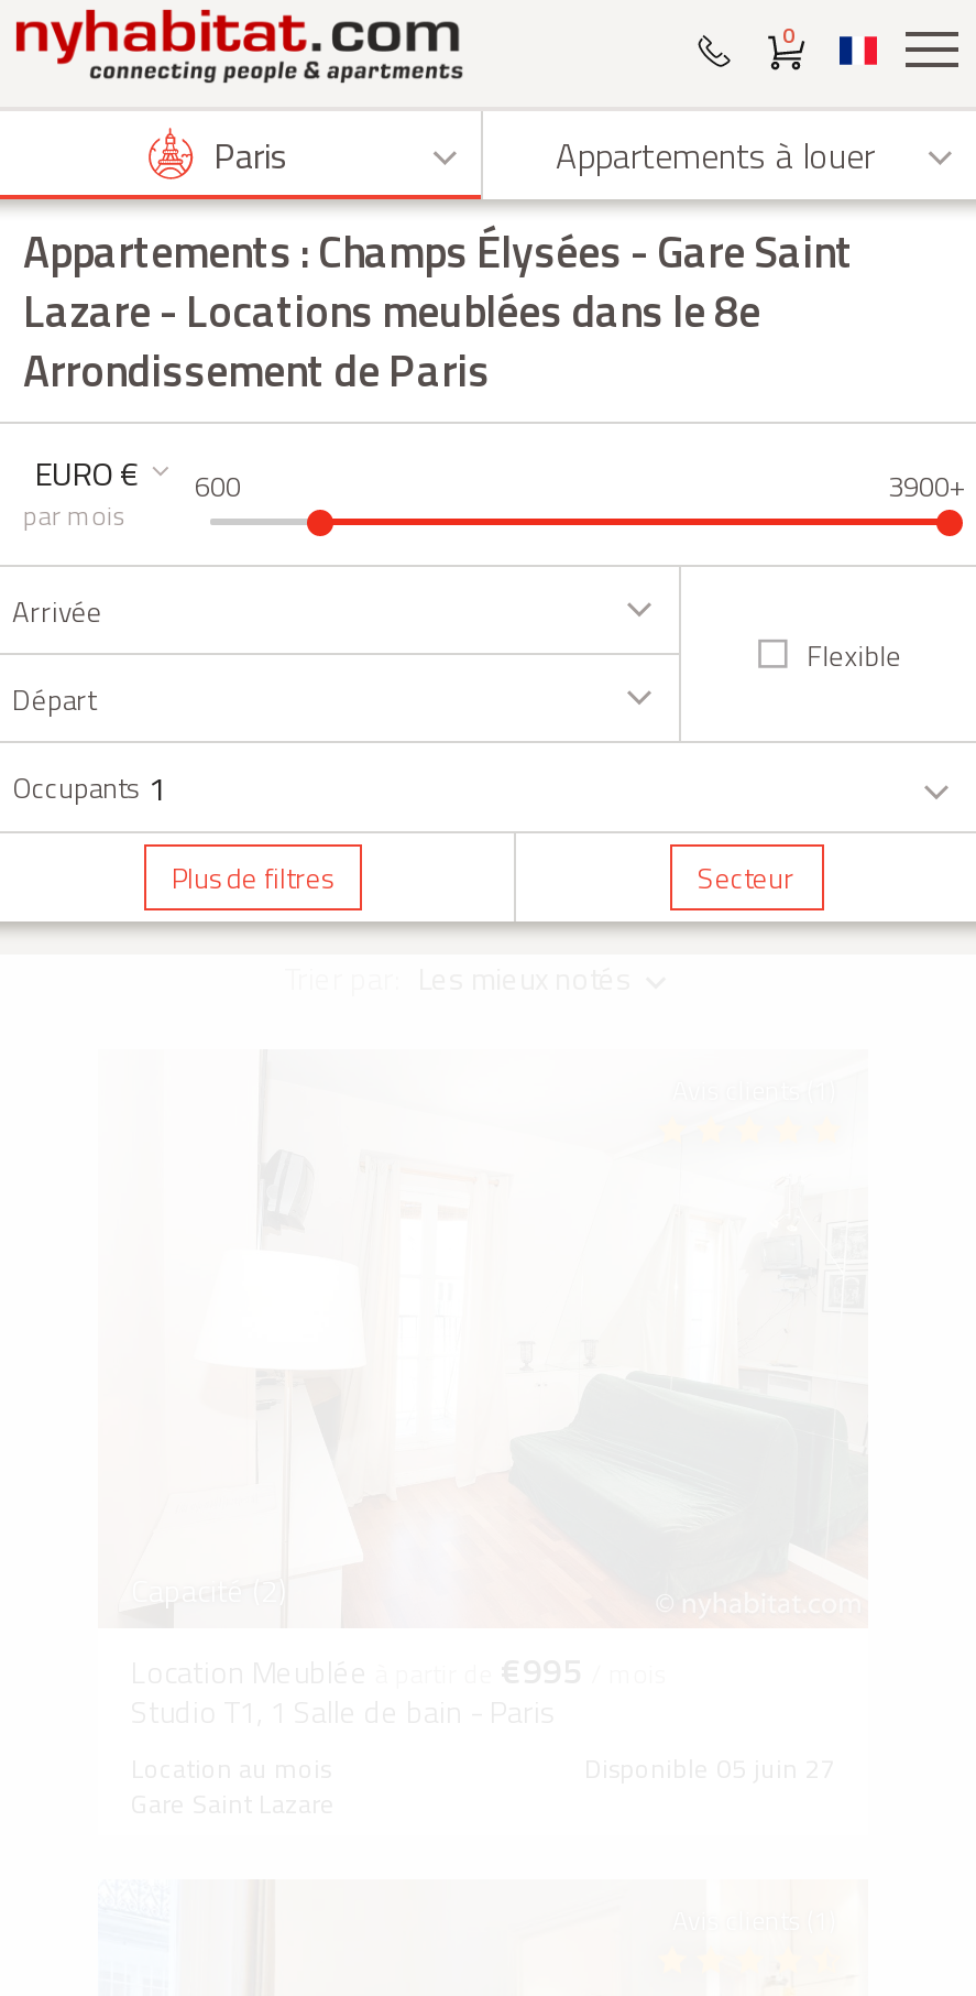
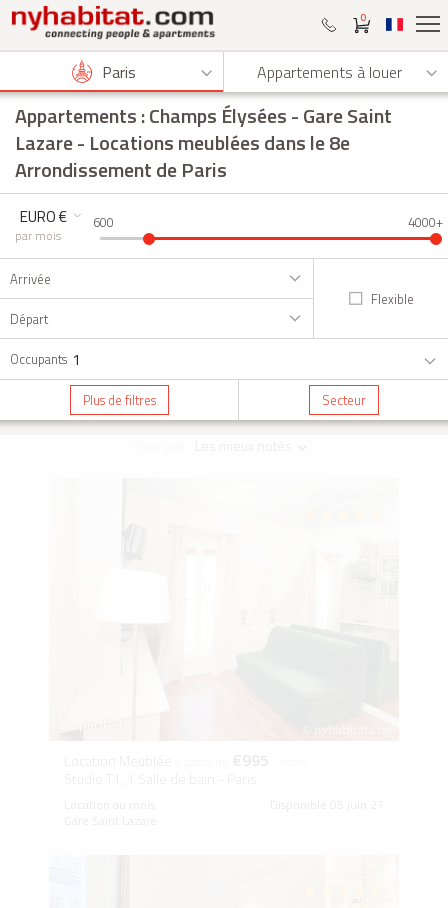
[888,464,965,508] 3900+ -> [408,212,443,232] 4000+

